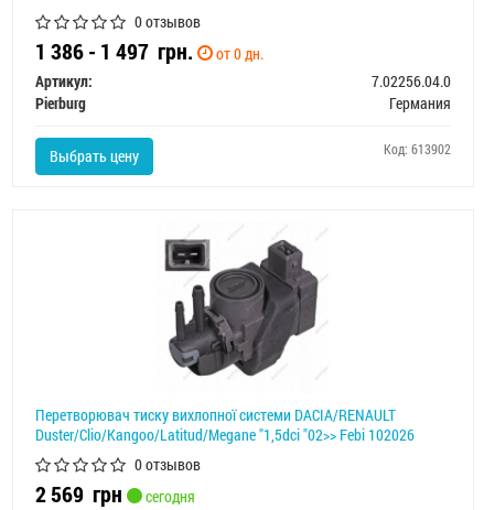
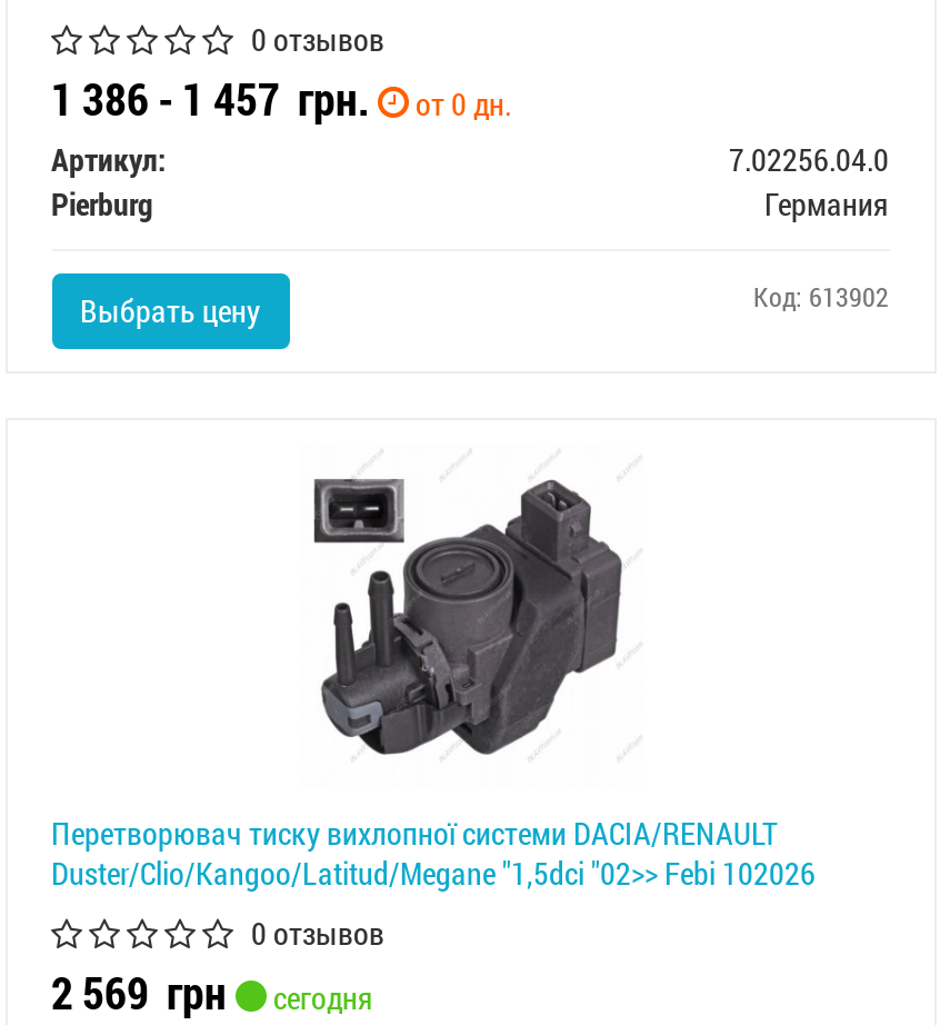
[35,36,263,65] 1 386 - 1 497 грн. от 0 дн. -> [51,68,511,126] 1 386 - 1 457 грн. от 0 дн.

